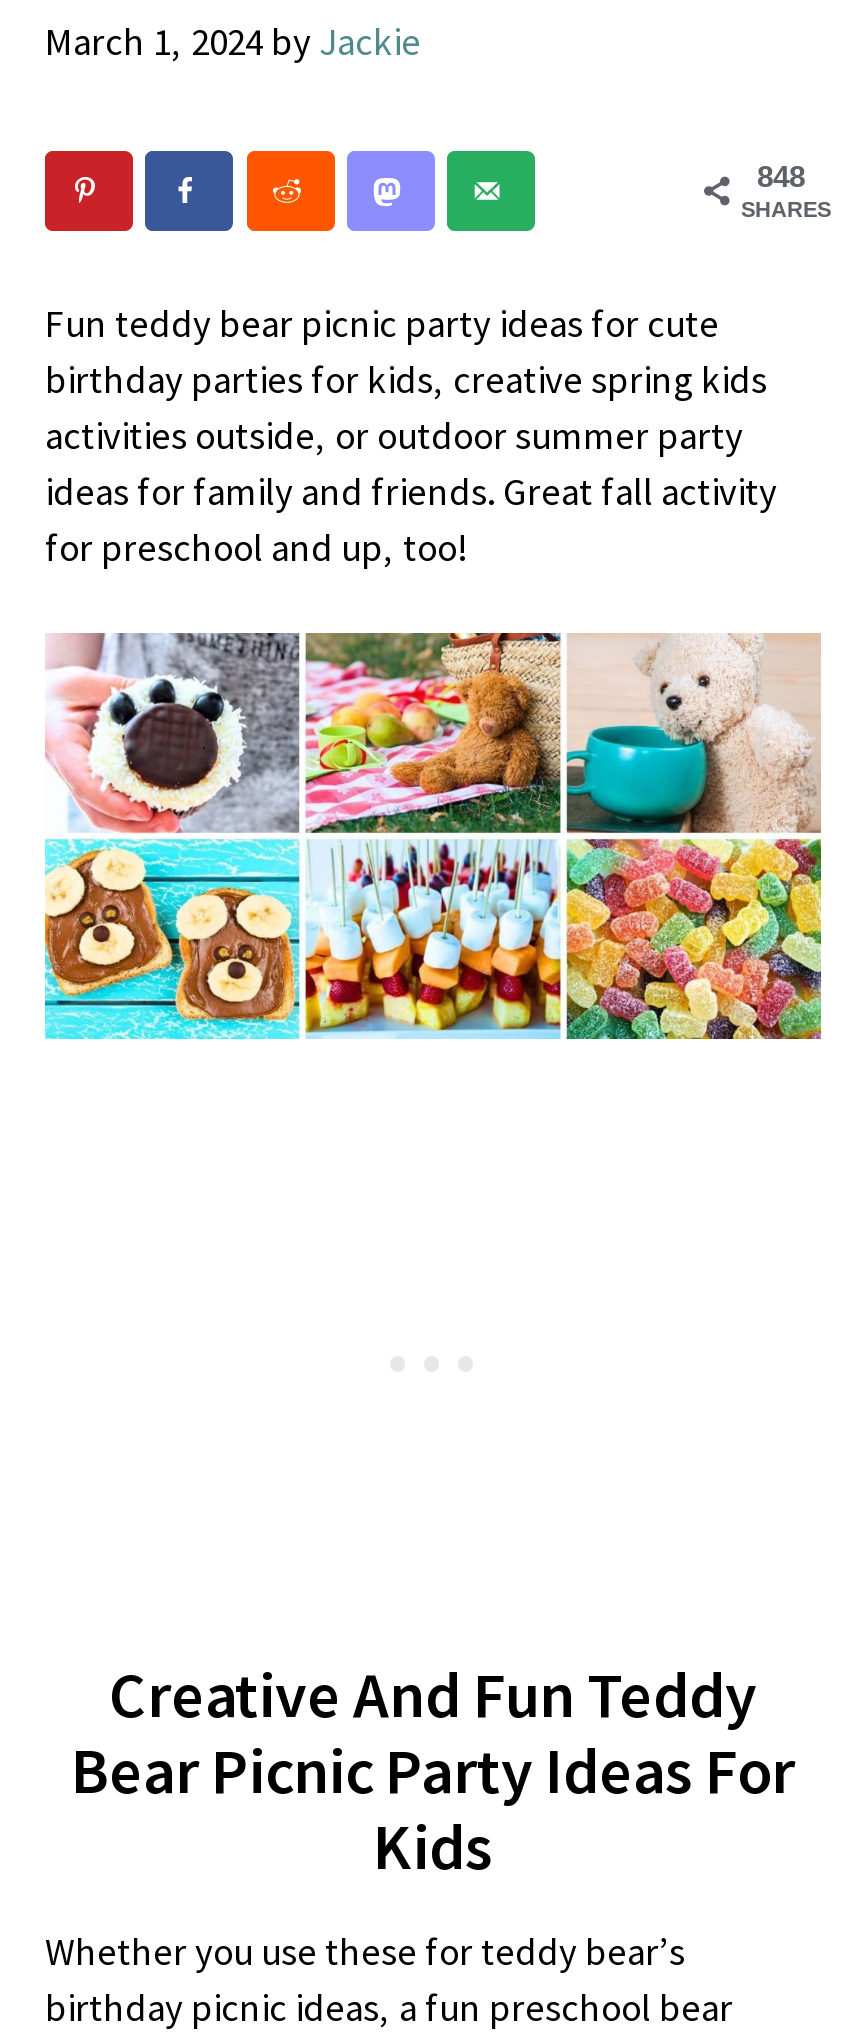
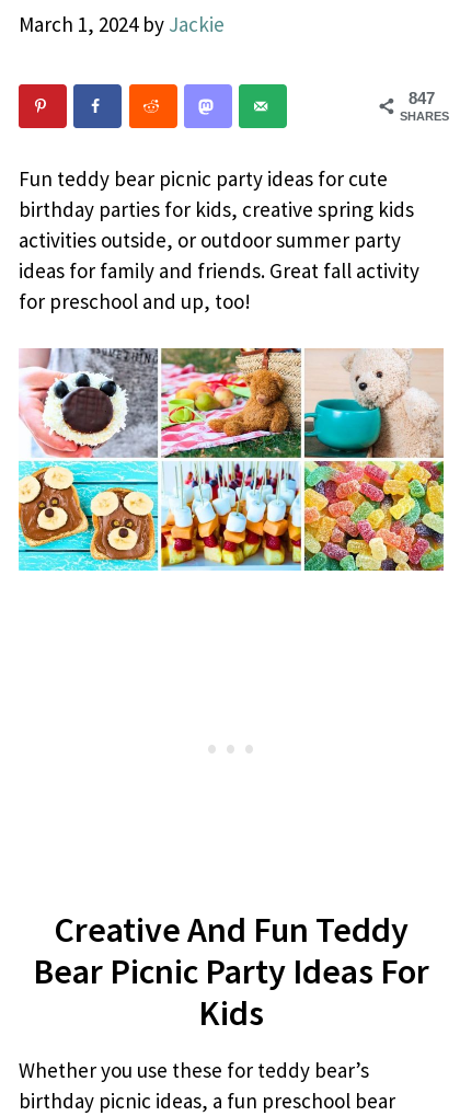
[757,158,805,192] 848 -> [409,88,435,107] 847

